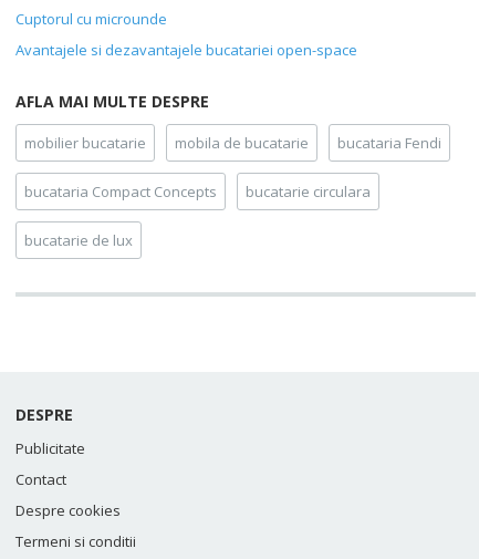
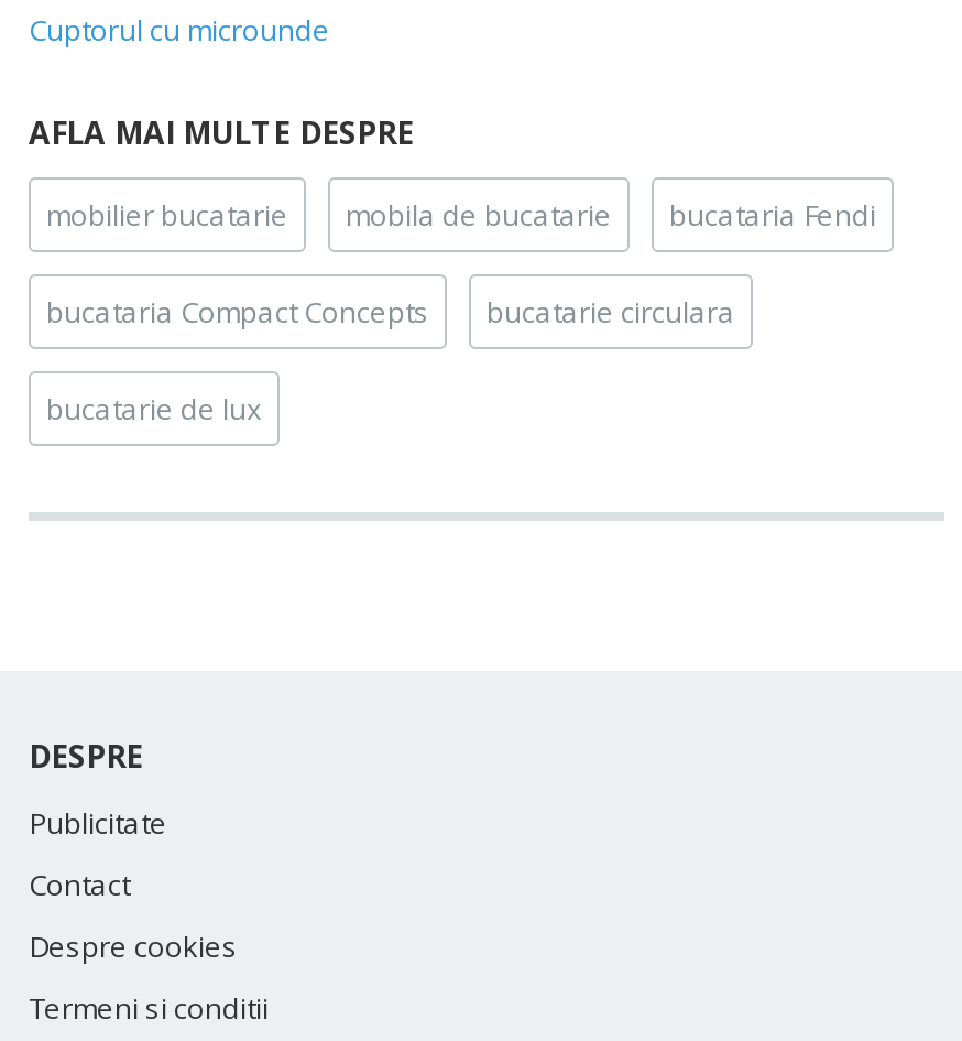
[15,40,357,60] Avantajele si dezavantajele bucatariei open-space -> none

